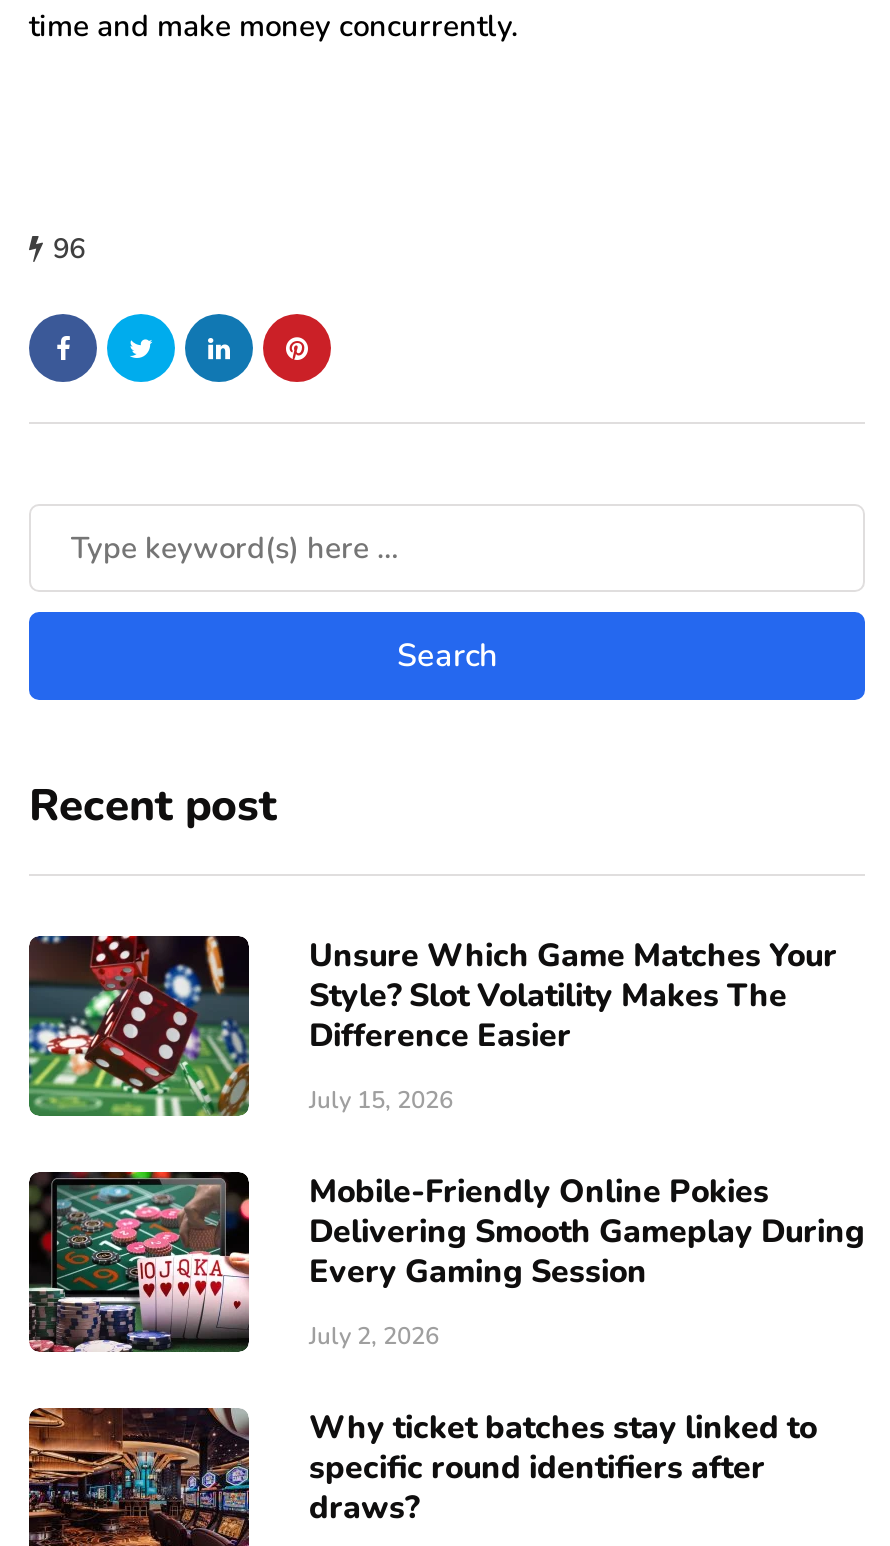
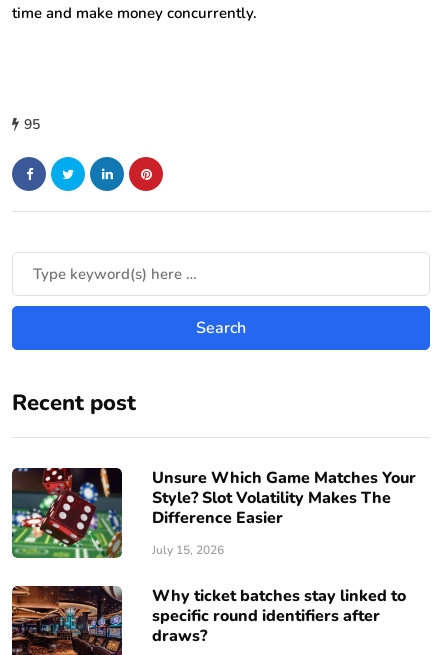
[53,230,85,268] 96 -> [24,115,40,134] 95
[29,1170,865,1354] [image] | Mobile-Friendly Online Pokies | Delivering Smooth Gameplay During | Every Gaming Session | July 2, 2026 -> none

